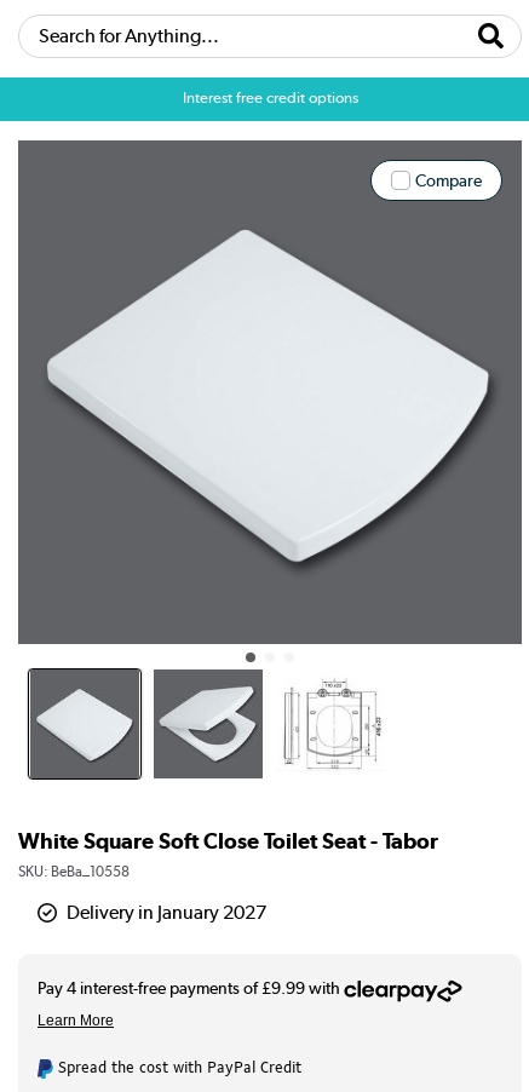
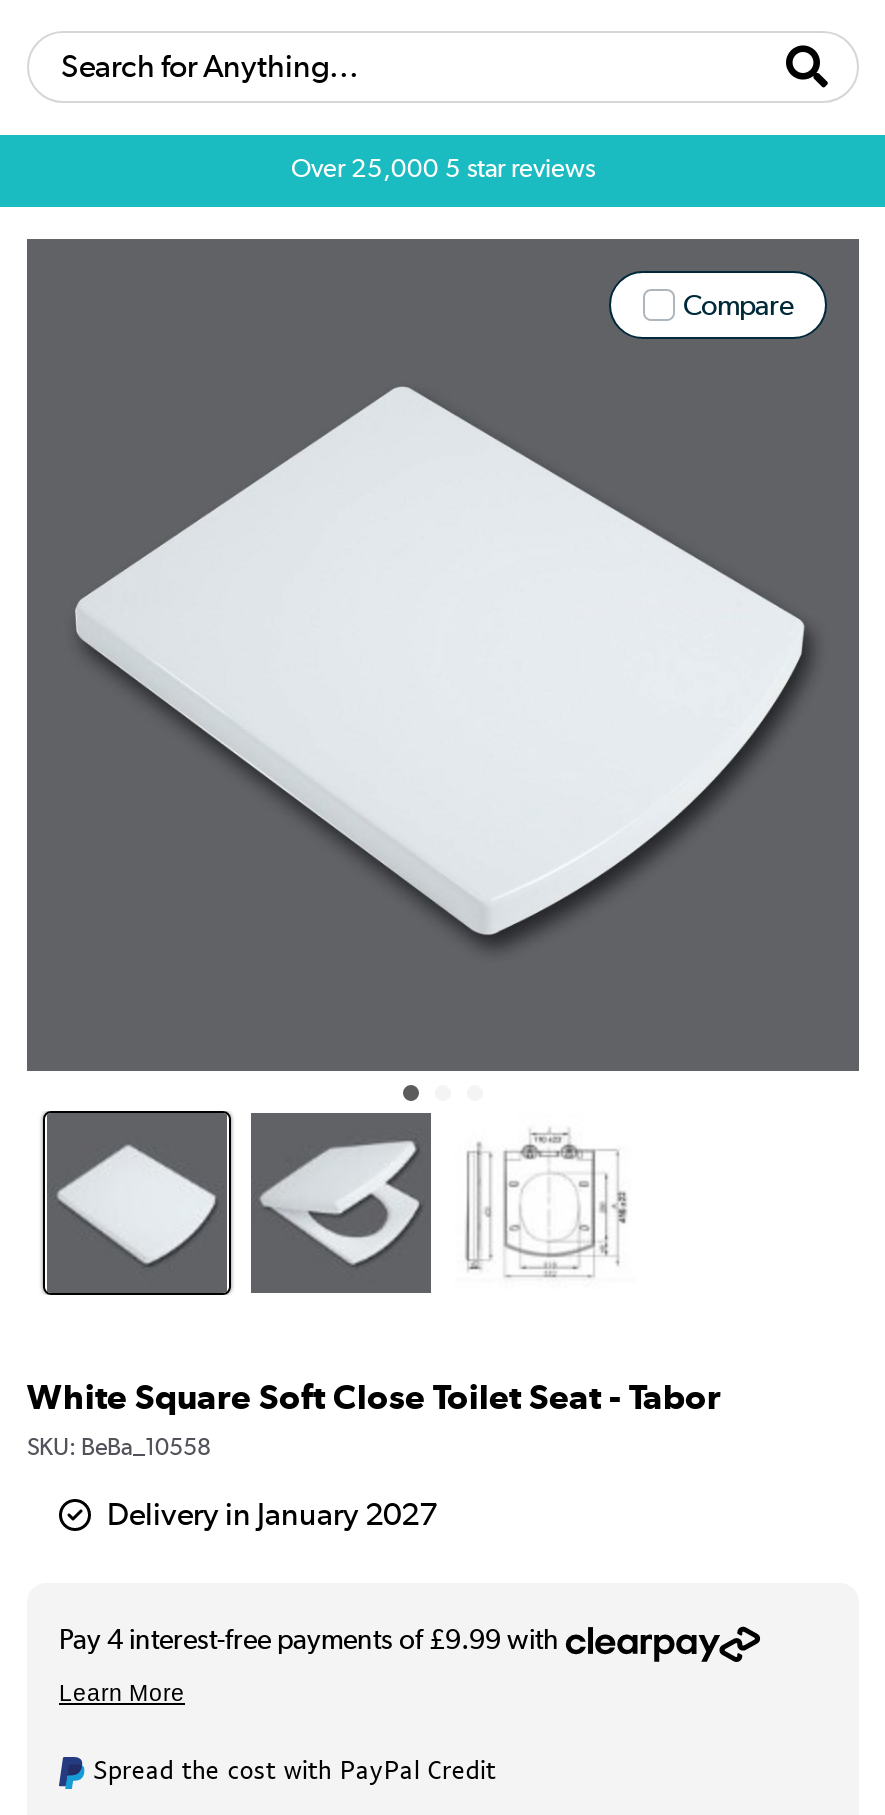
[182,88,358,106] Interest free credit options -> [291,153,595,183] Over 25,000 5 star reviews

